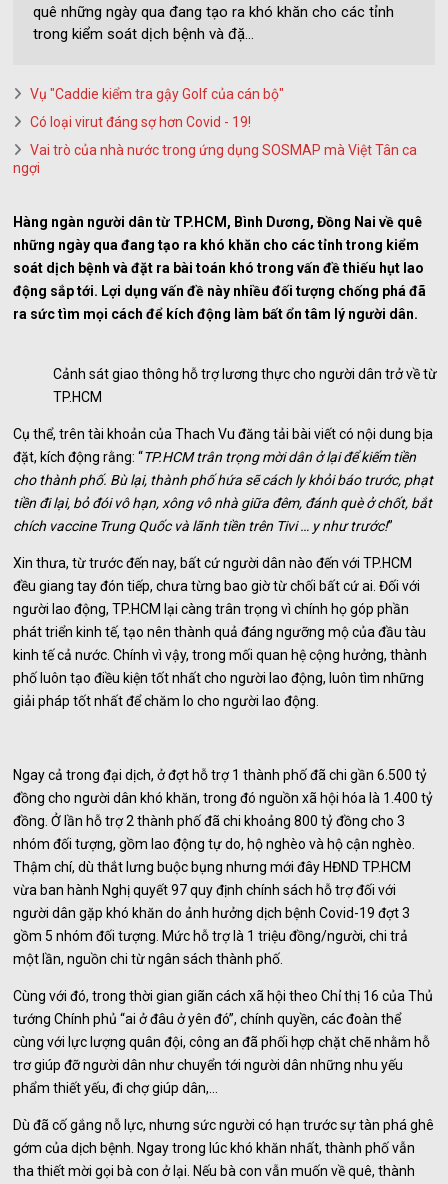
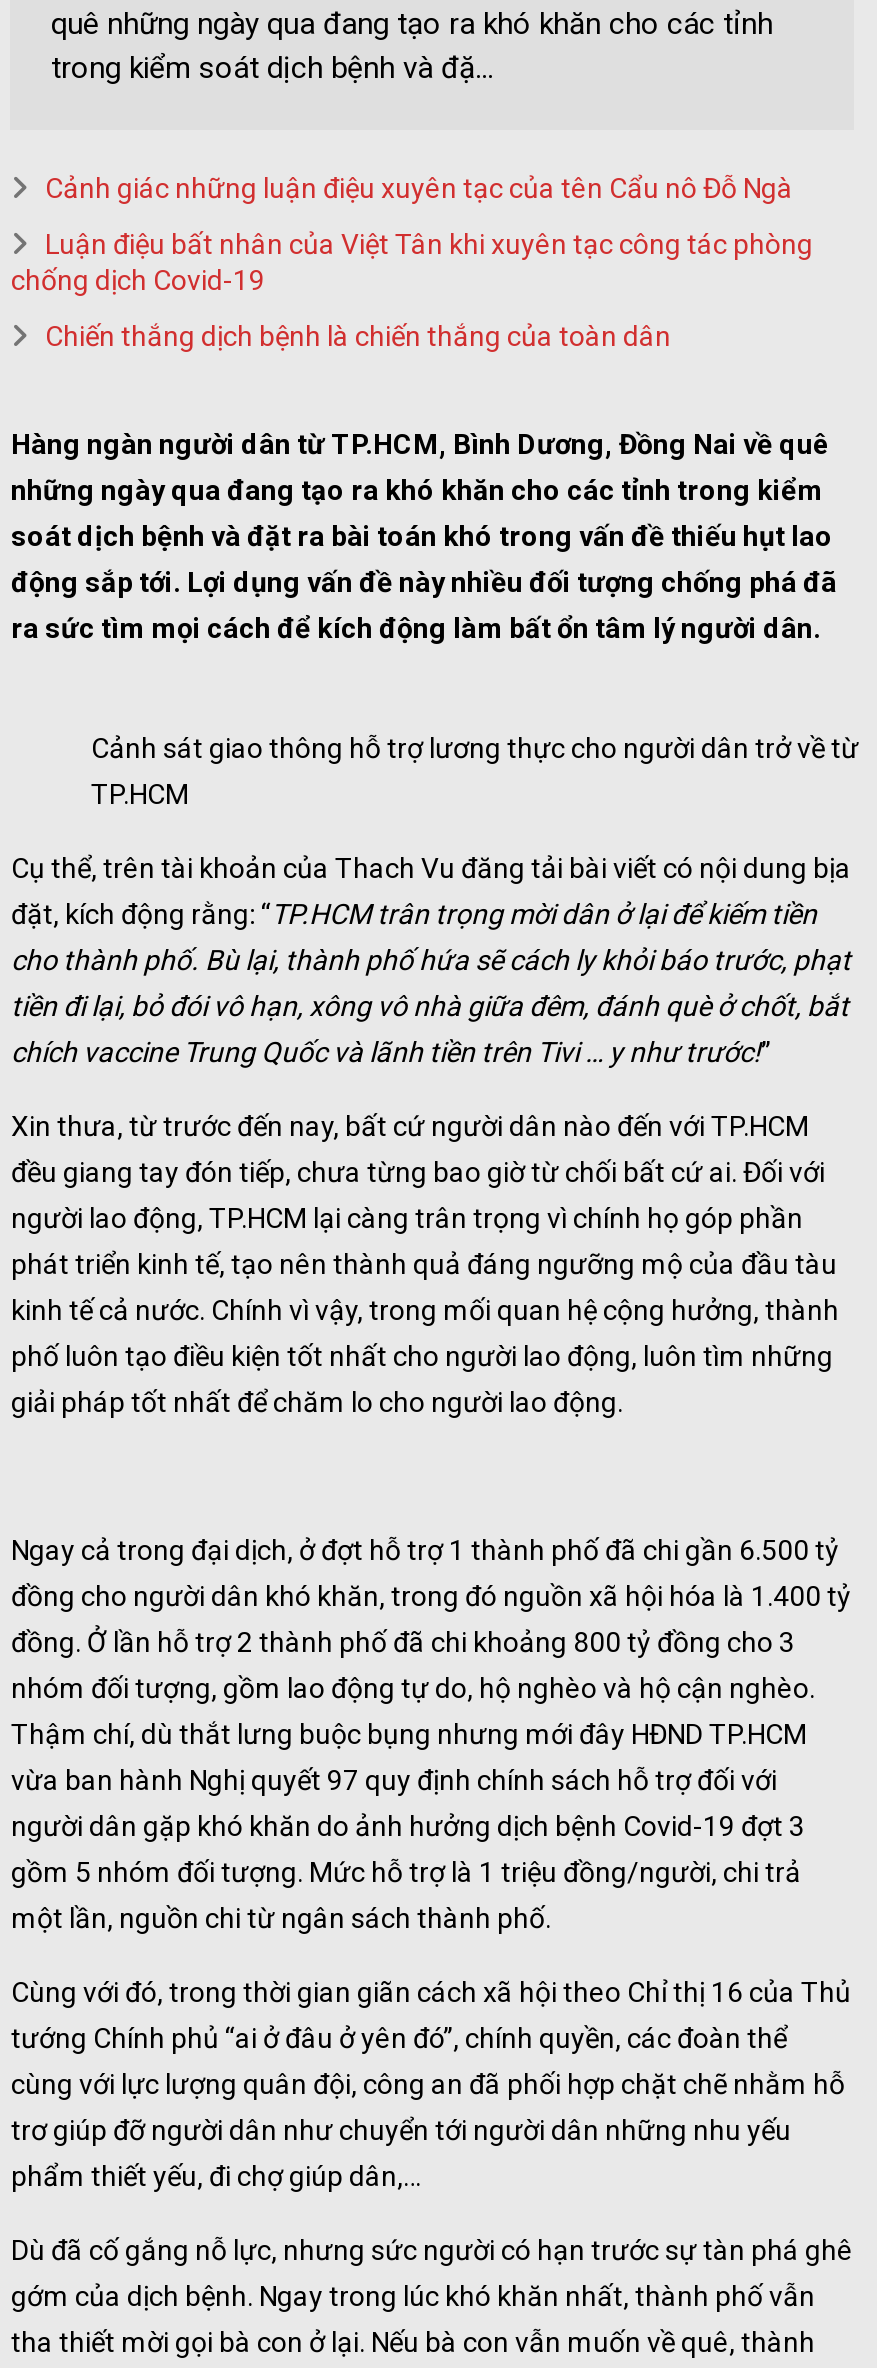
[30,86,284,102] Vụ "Caddie kiểm tra gậy Golf của cán bộ" -> [45,172,793,204] Cảnh giác những luận điệu xuyên tạc của tên Cẩu nô Đỗ Ngà
[30,114,251,130] Có loại virut đáng sợ hơn Covid - 19! -> [11,228,813,296] Luận điệu bất nhân của Việt Tân khi xuyên tạc công tác phòng | chống dịch Covid-19
[13,142,417,176] Vai trò của nhà nước trong ứng dụng SOSMAP mà Việt Tân ca | ngợi -> [45,320,671,352] Chiến thắng dịch bệnh là chiến thắng của toàn dân

